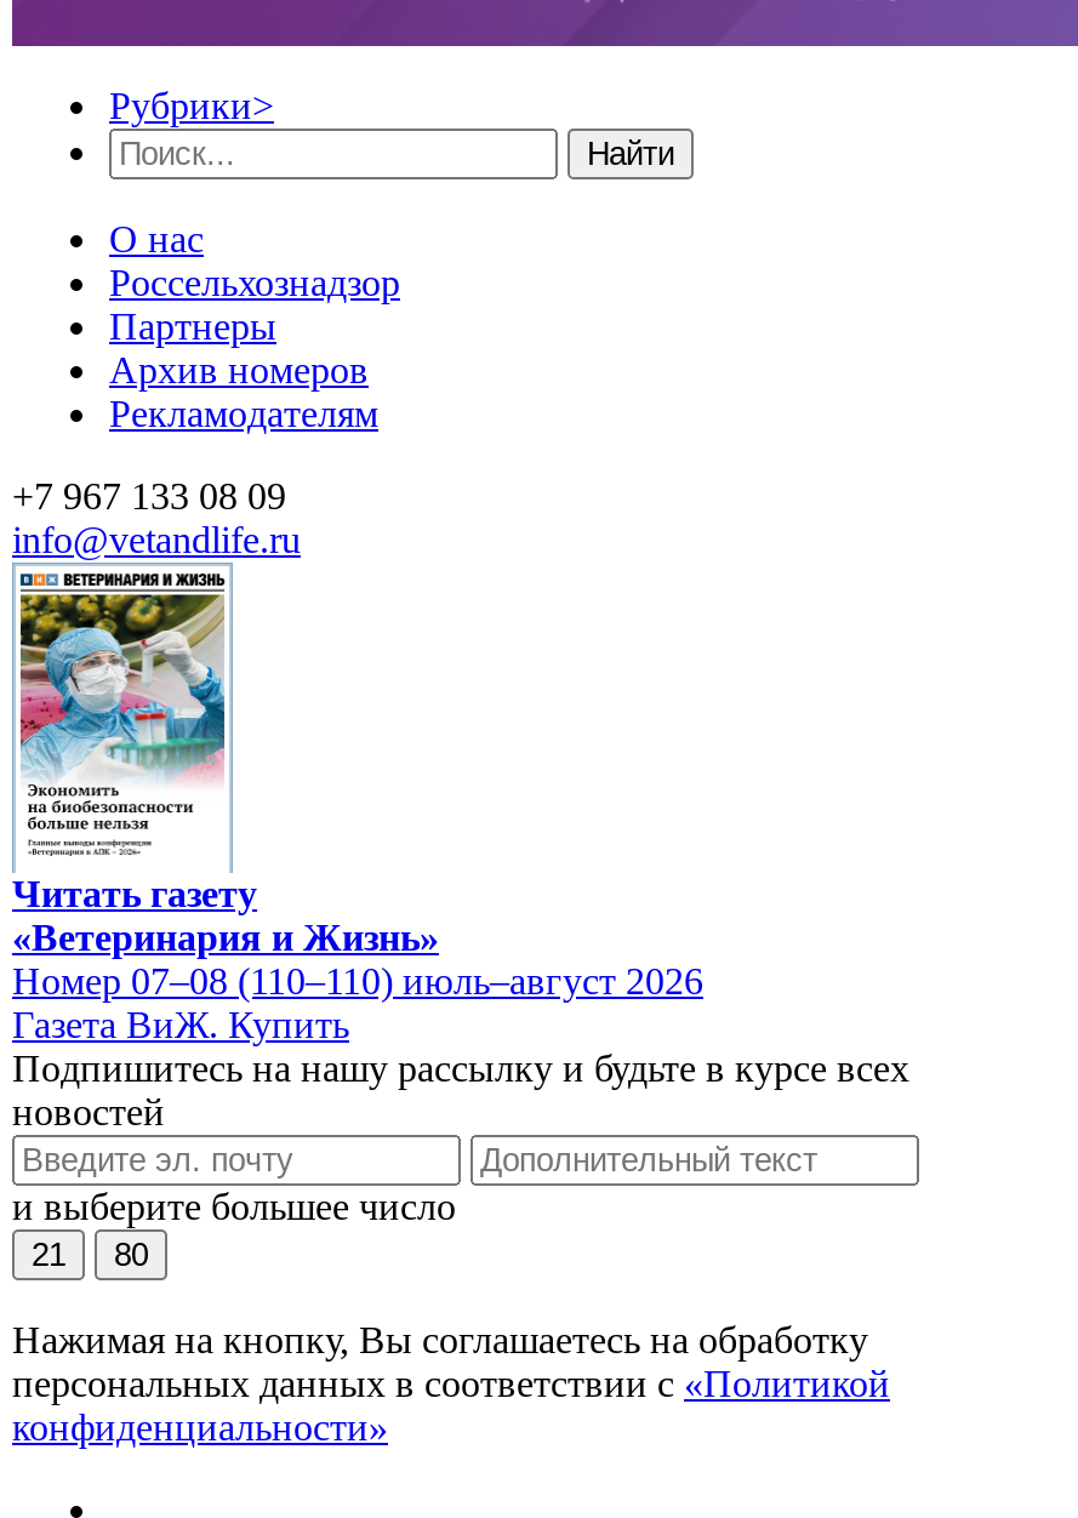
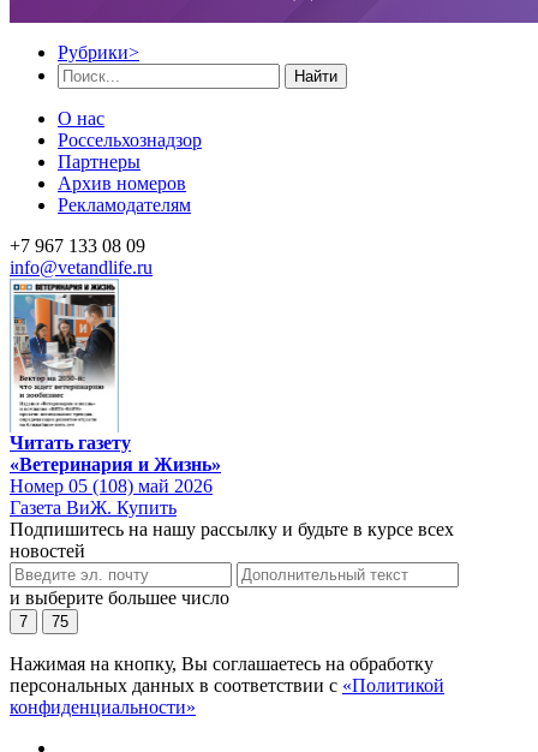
[17,594,226,861] [image] -> [13,293,116,428] [image]
[12,959,703,1001] Номер 07–08 (110–110) июль–август 2026 -> [10,475,213,496] Номер 05 (108) май 2026
[32,1236,65,1272] 21 -> [19,612,28,630] 7
[114,1236,148,1272] 80 -> [52,612,68,630] 75

